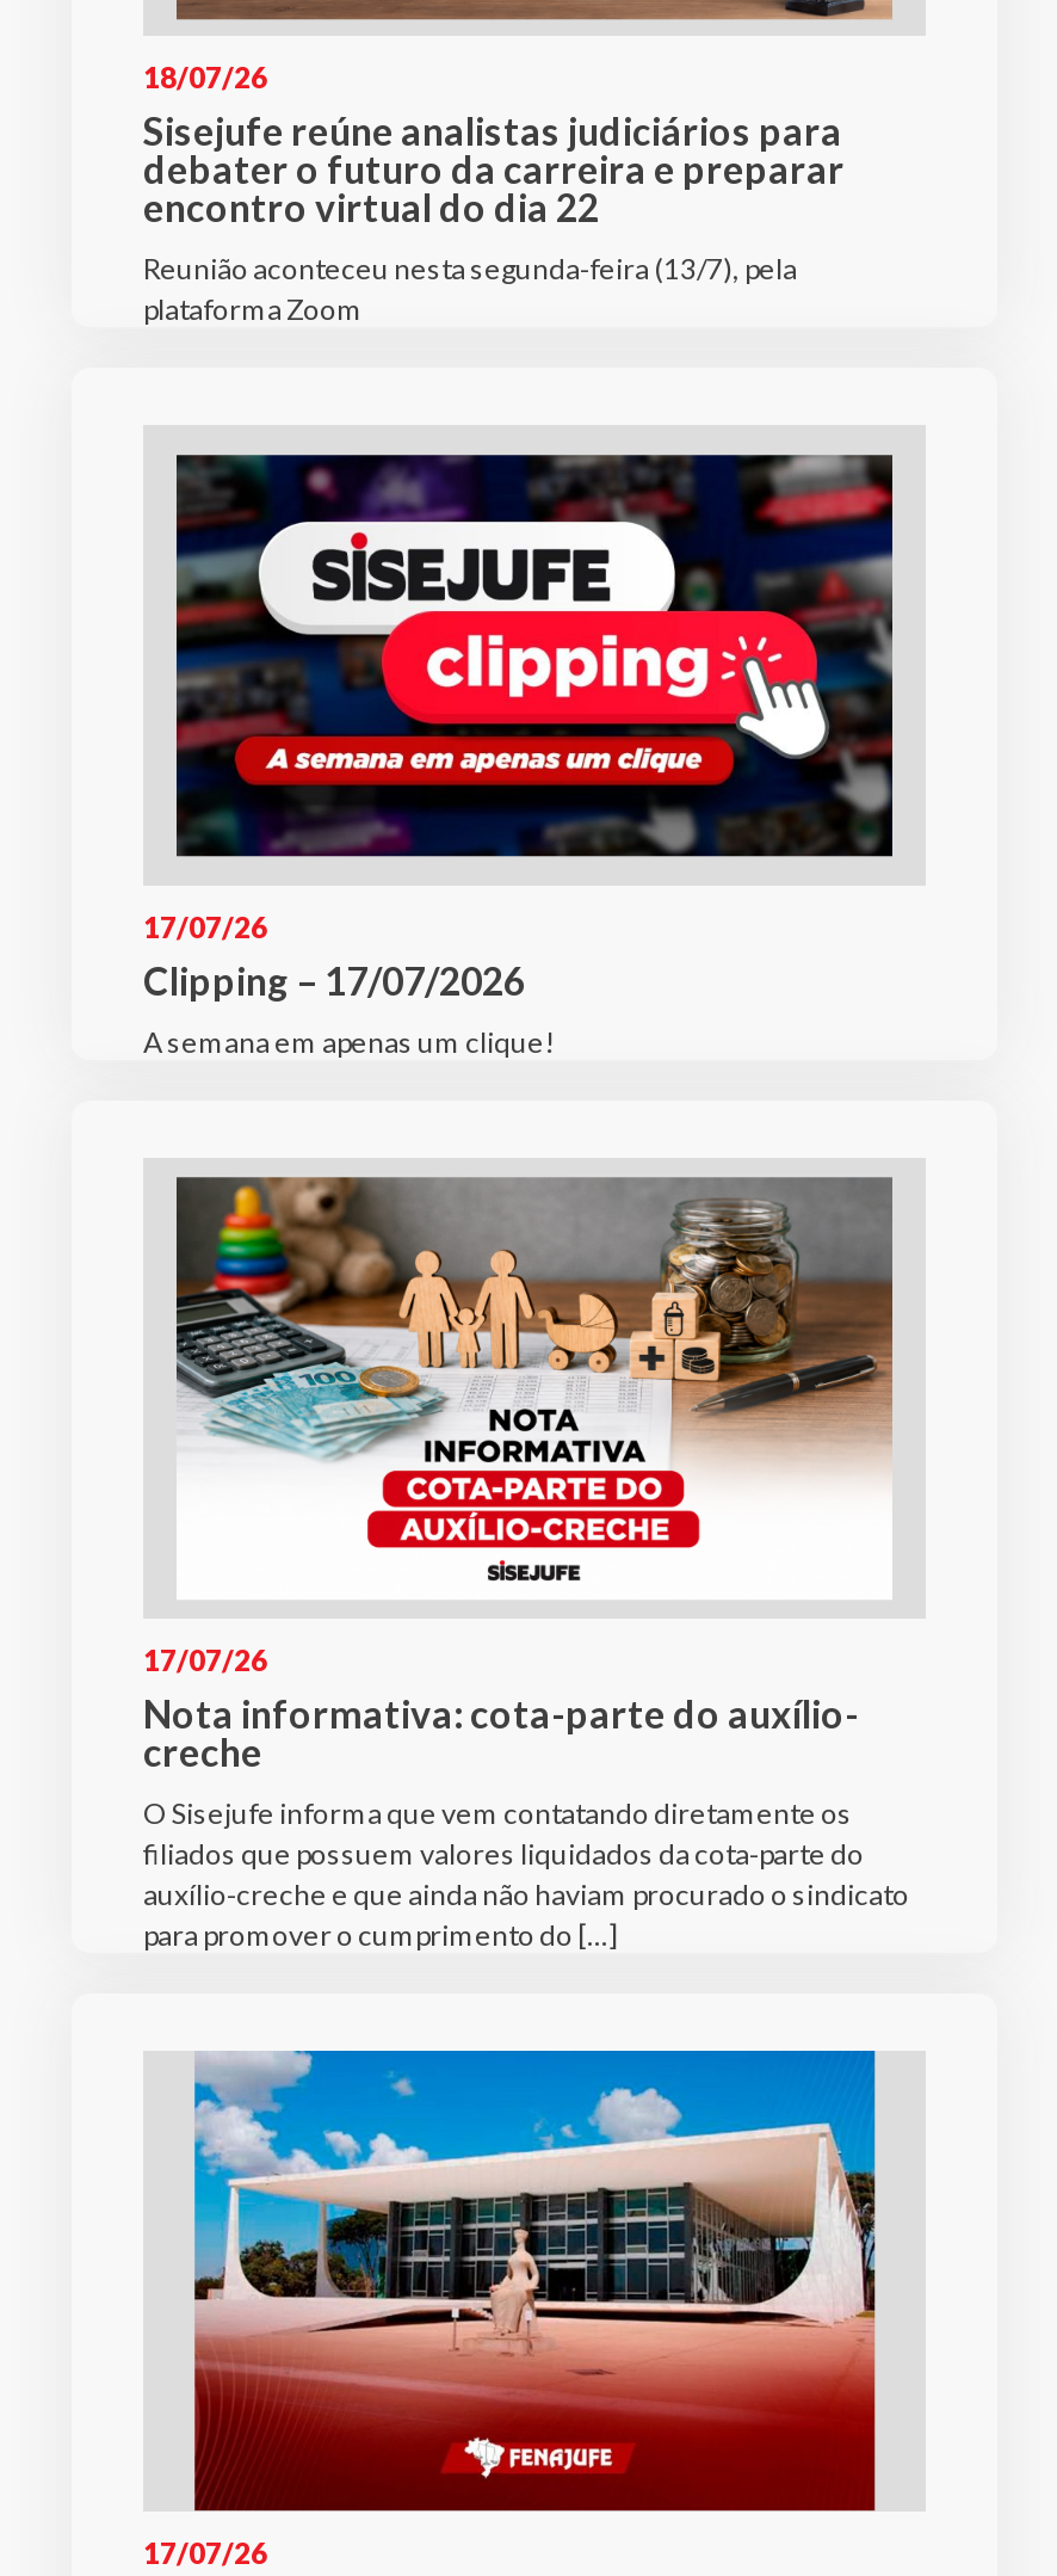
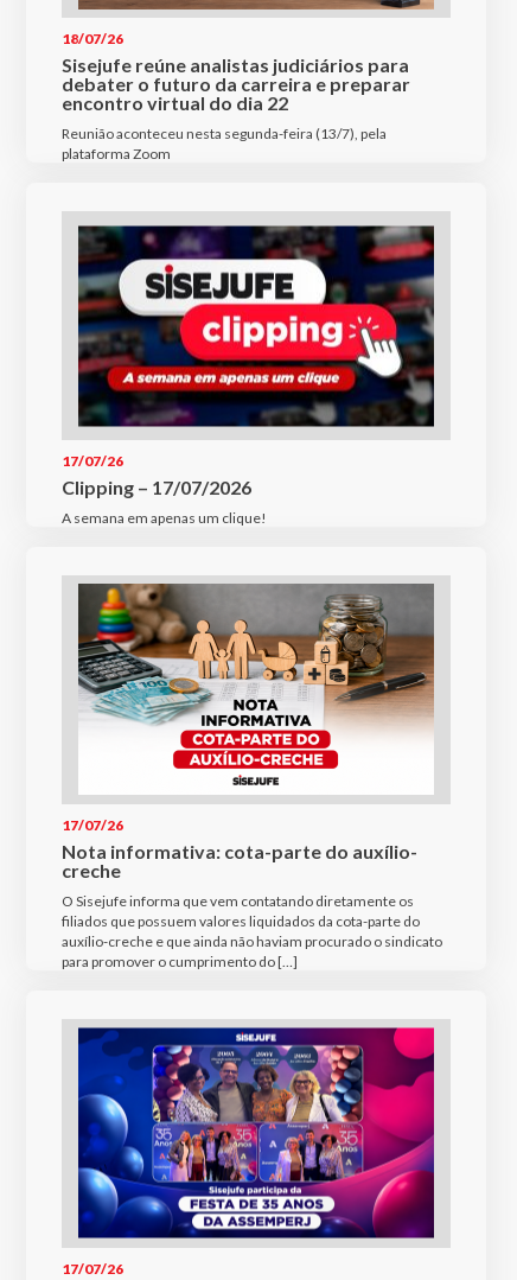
[177,2048,892,2514] [image] -> [77,1019,435,1248] [image]

